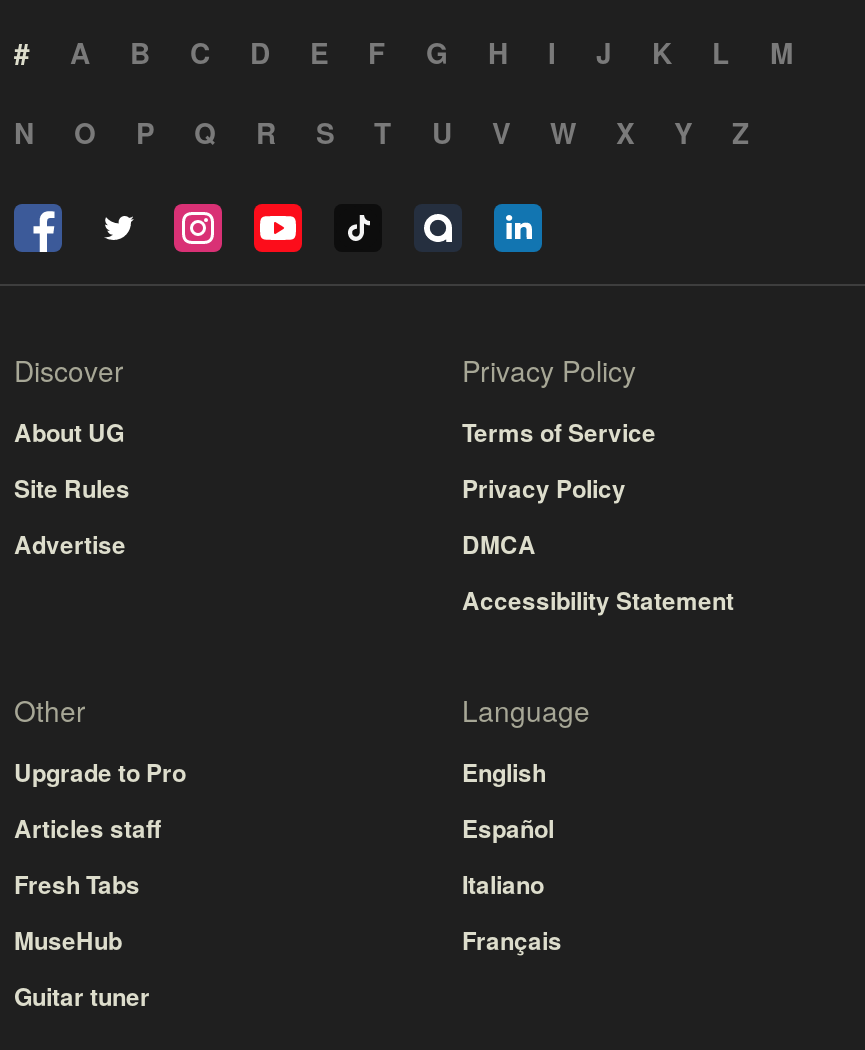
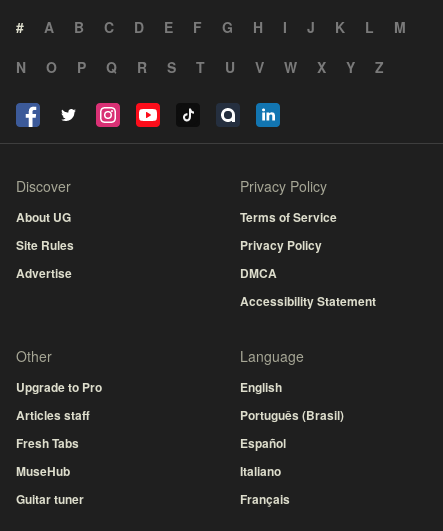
moved [462,810,562,958] -> [240,434,290,508]: Español | Italiano | Français
none -> [240,406,344,424] Português (Brasil)

